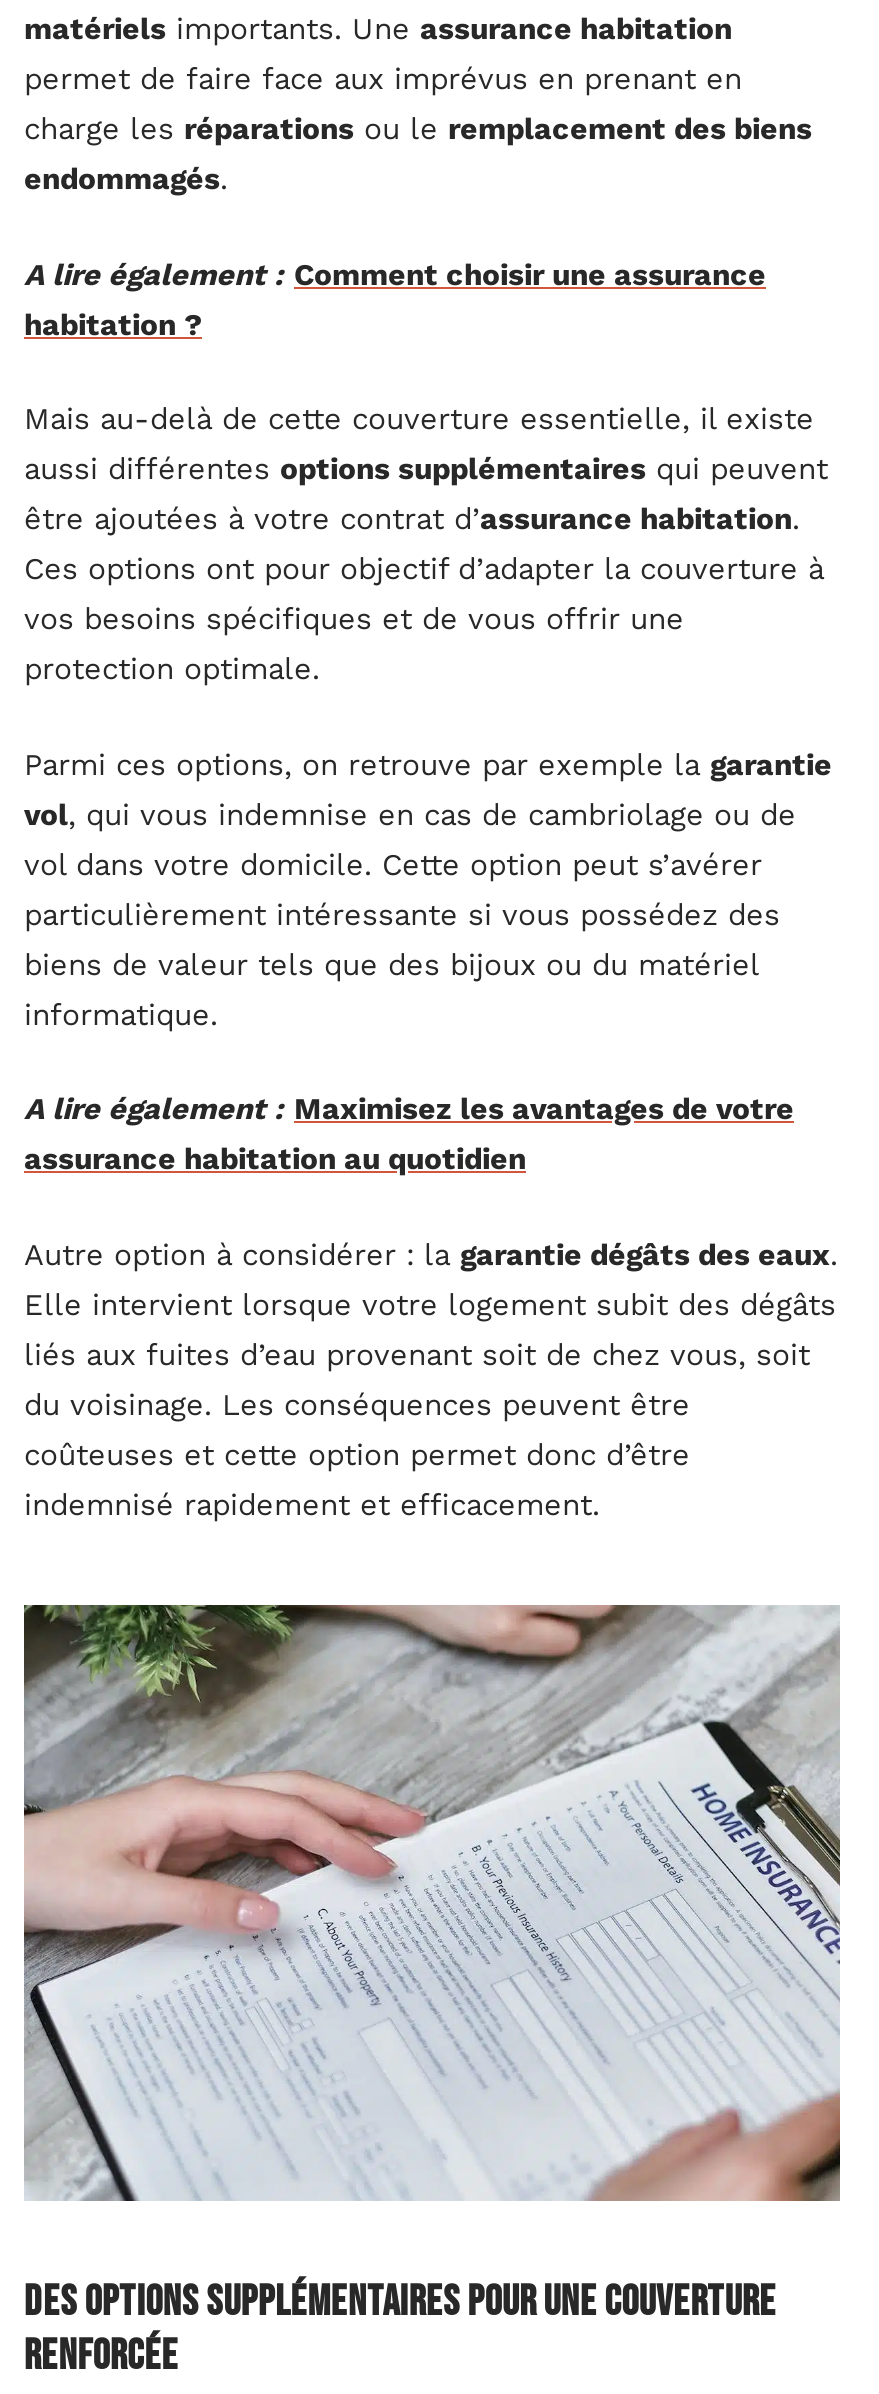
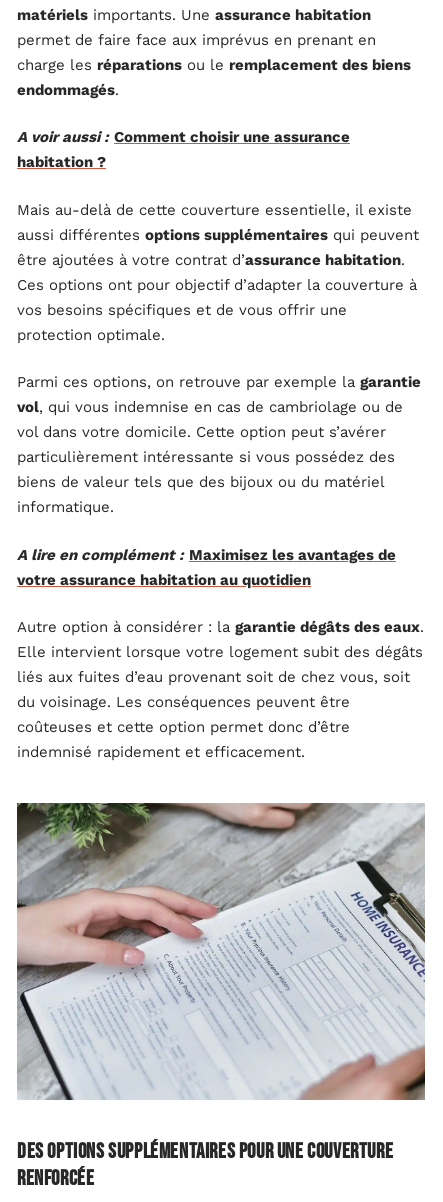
[24,256,766,292] A lire également : Comment choisir une assurance -> [17,128,350,146] A voir aussi : Comment choisir une assurance
[24,1091,794,1177] A lire également : Maximisez les avantages de votre | assurance habitation au quotidien -> [17,545,396,588] A lire en complément : Maximisez les avantages de | votre assurance habitation au quotidien

